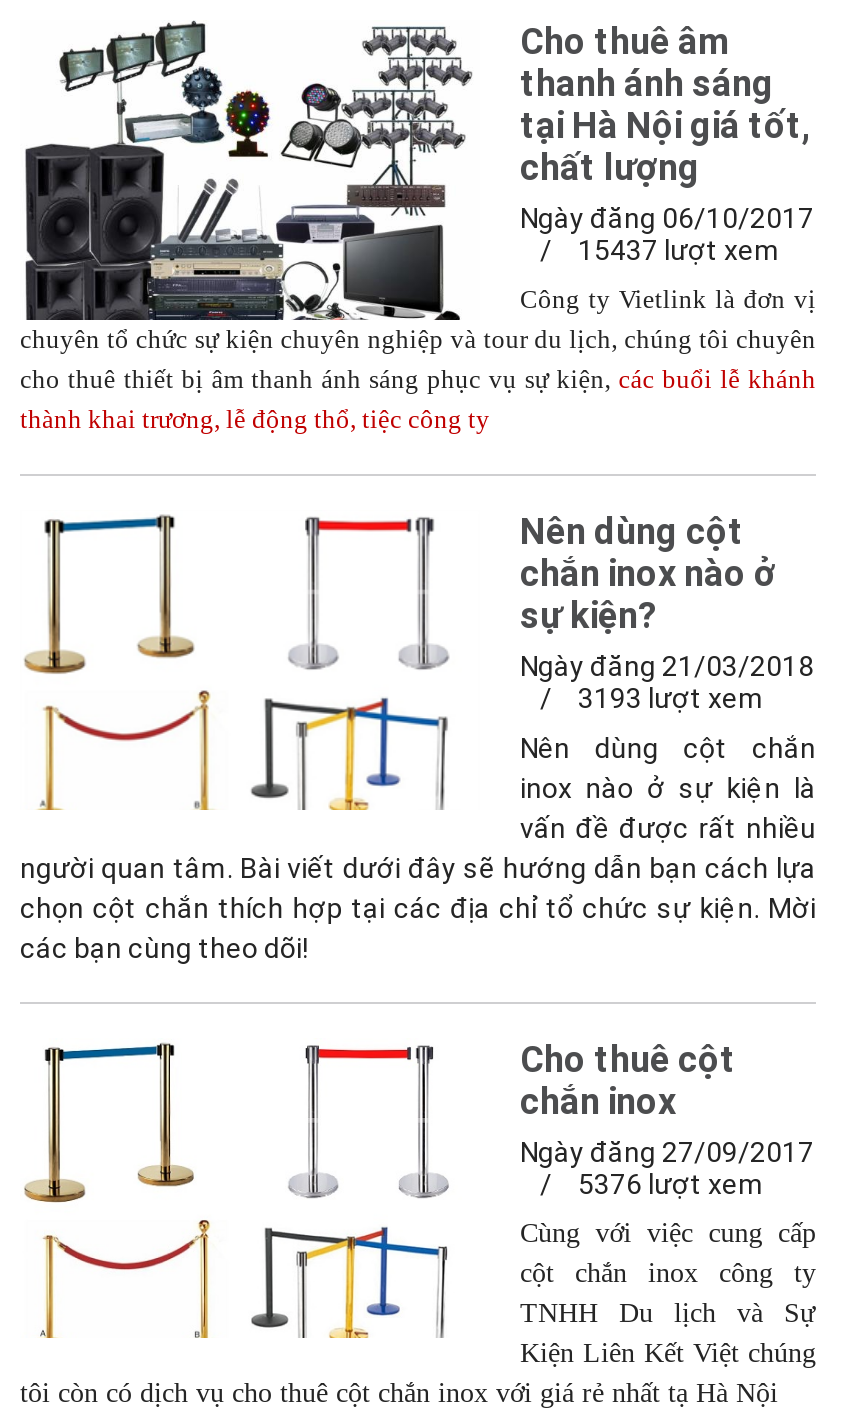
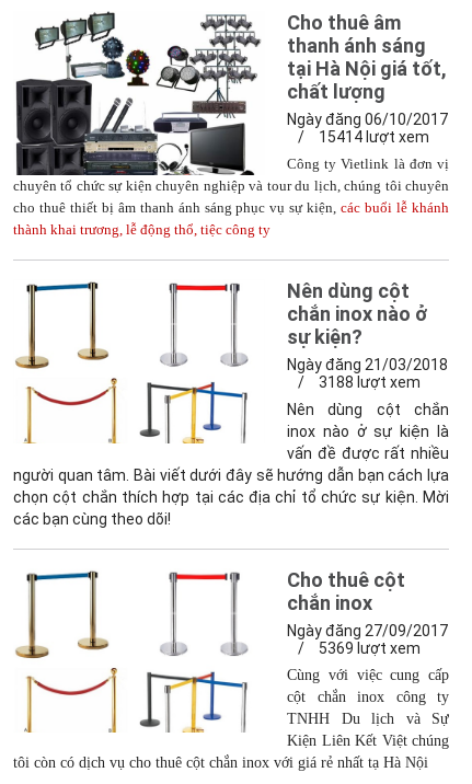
[578,234,780,266] 15437 lượt xem -> [319,128,429,146] 15414 lượt xem
[578,682,764,714] 3193 lượt xem -> [319,373,421,391] 3188 lượt xem
[578,1168,764,1200] 5376 lượt xem -> [319,639,421,657] 5369 lượt xem

